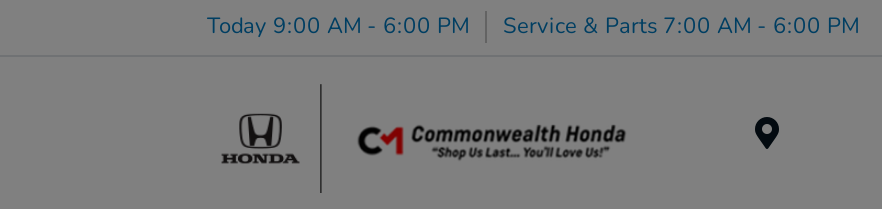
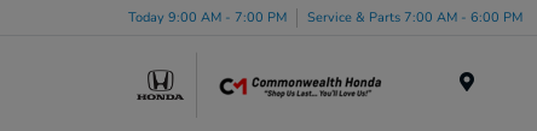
[207,10,859,40] Today 9:00 AM - 6:00 PM Service & Parts 7:00 AM - 6:00 PM -> [128,8,522,26] Today 9:00 AM - 7:00 PM Service & Parts 7:00 AM - 6:00 PM

